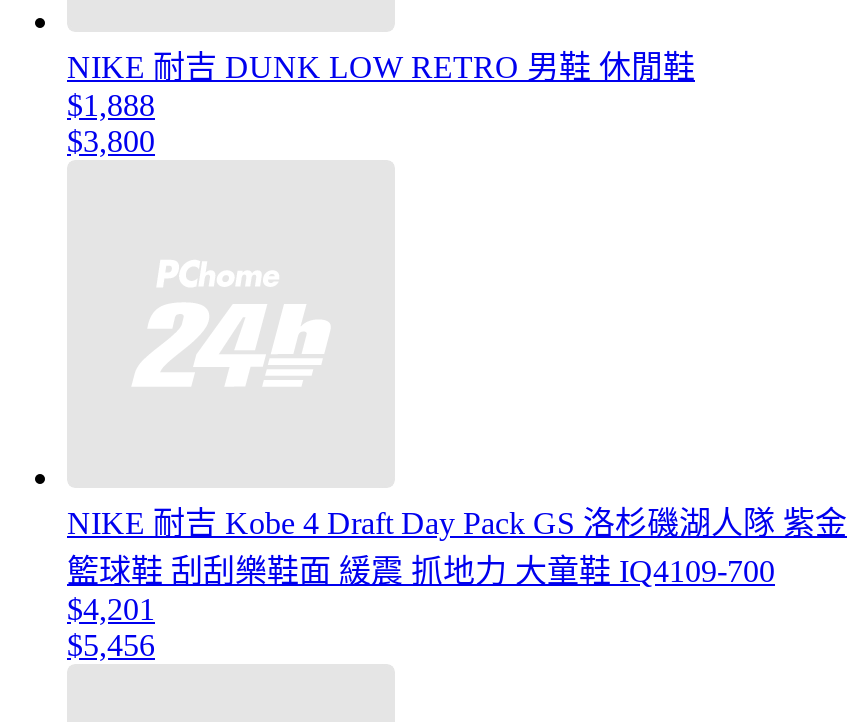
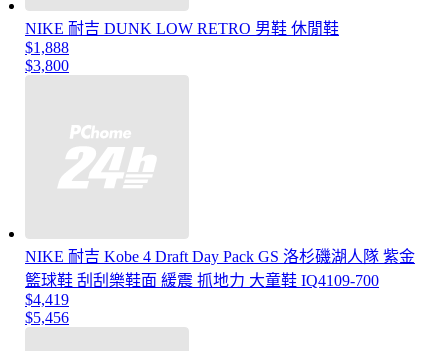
[67,593,155,627] $4,201 -> [25,291,69,308] $4,419

